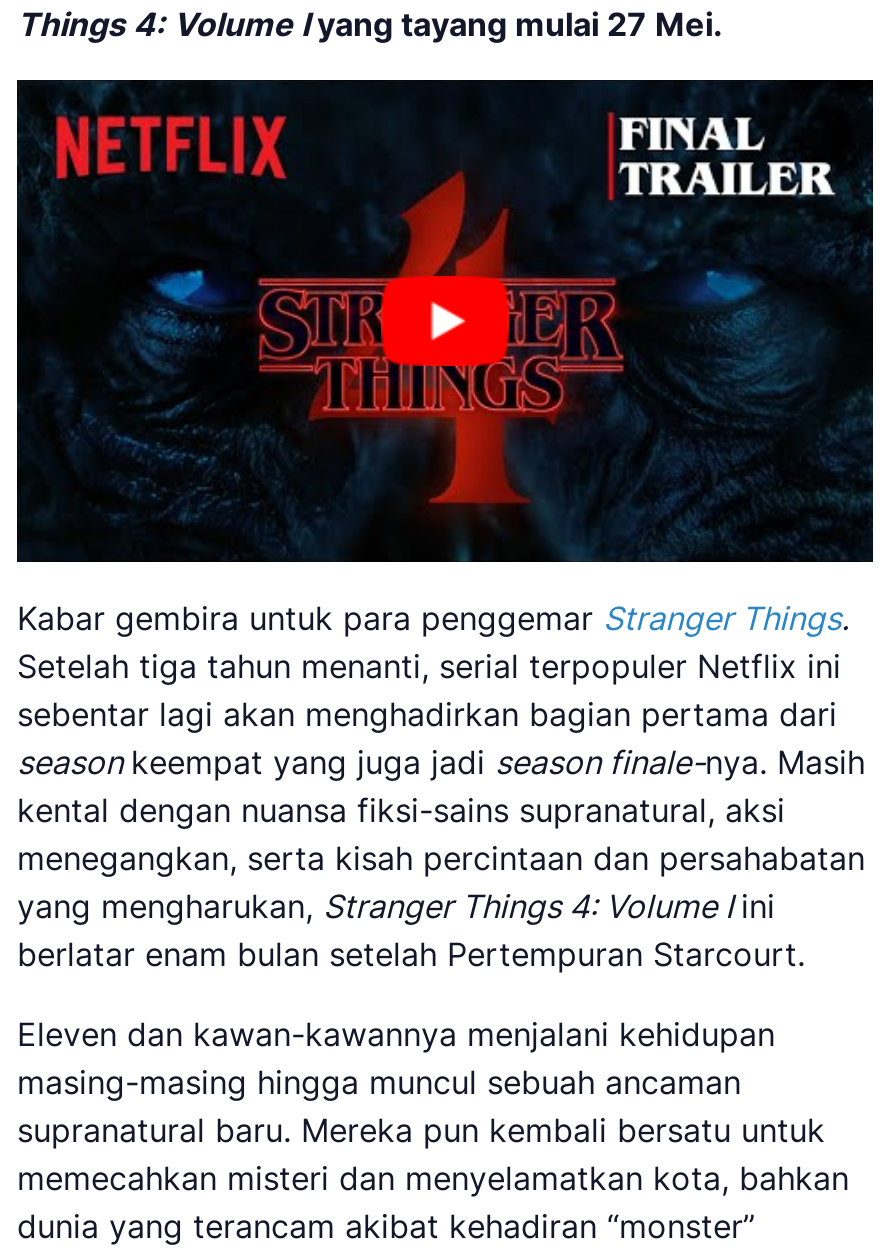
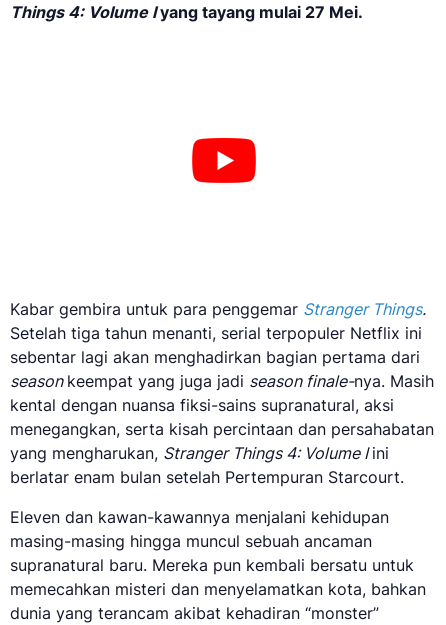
[15,78,875,564] [image] -> none

